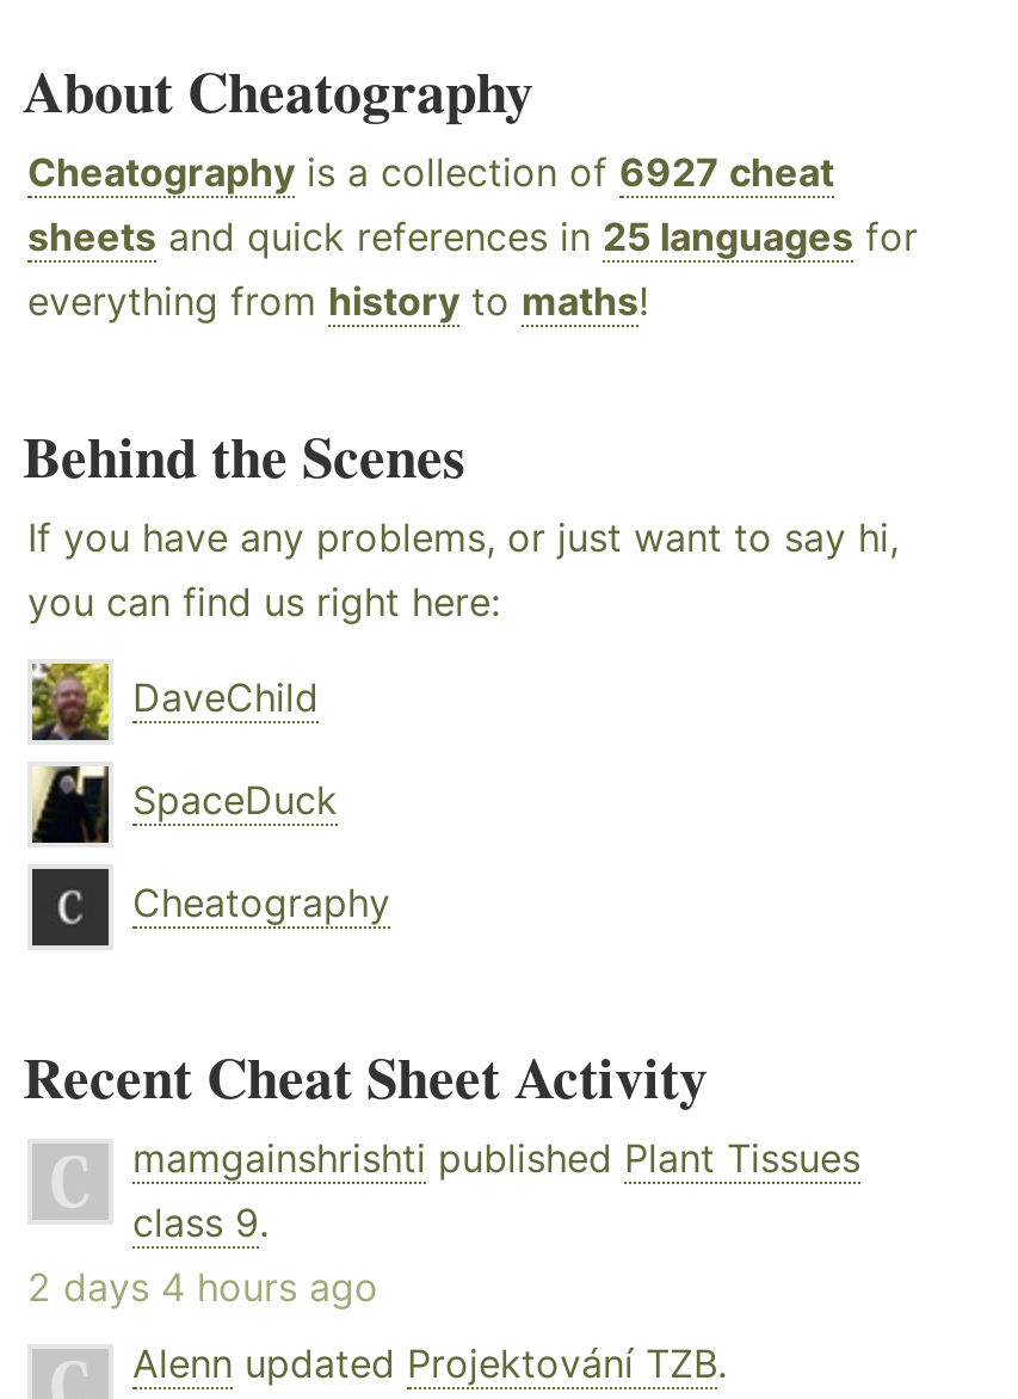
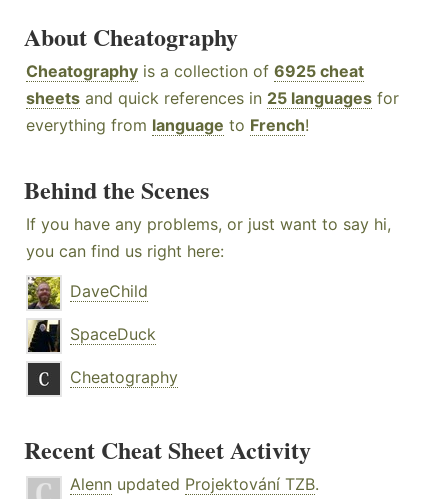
[27,148,834,196] Cheatography is a collection of 6927 cheat -> [26,61,364,81] Cheatography is a collection of 6925 cheat
[27,277,648,325] everything from history to maths! -> [26,115,309,135] everything from language to French!
[27,1134,860,1311] mamgainshrishti published Plant Tissues | class 9. | 2 days 4 hours ago -> none

